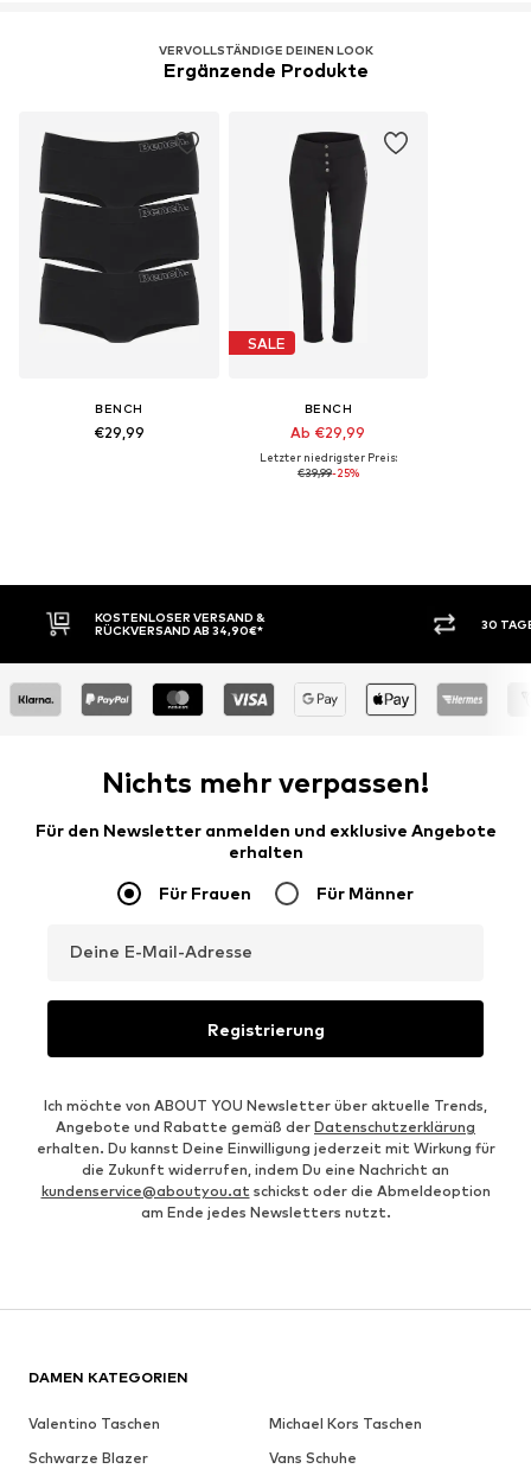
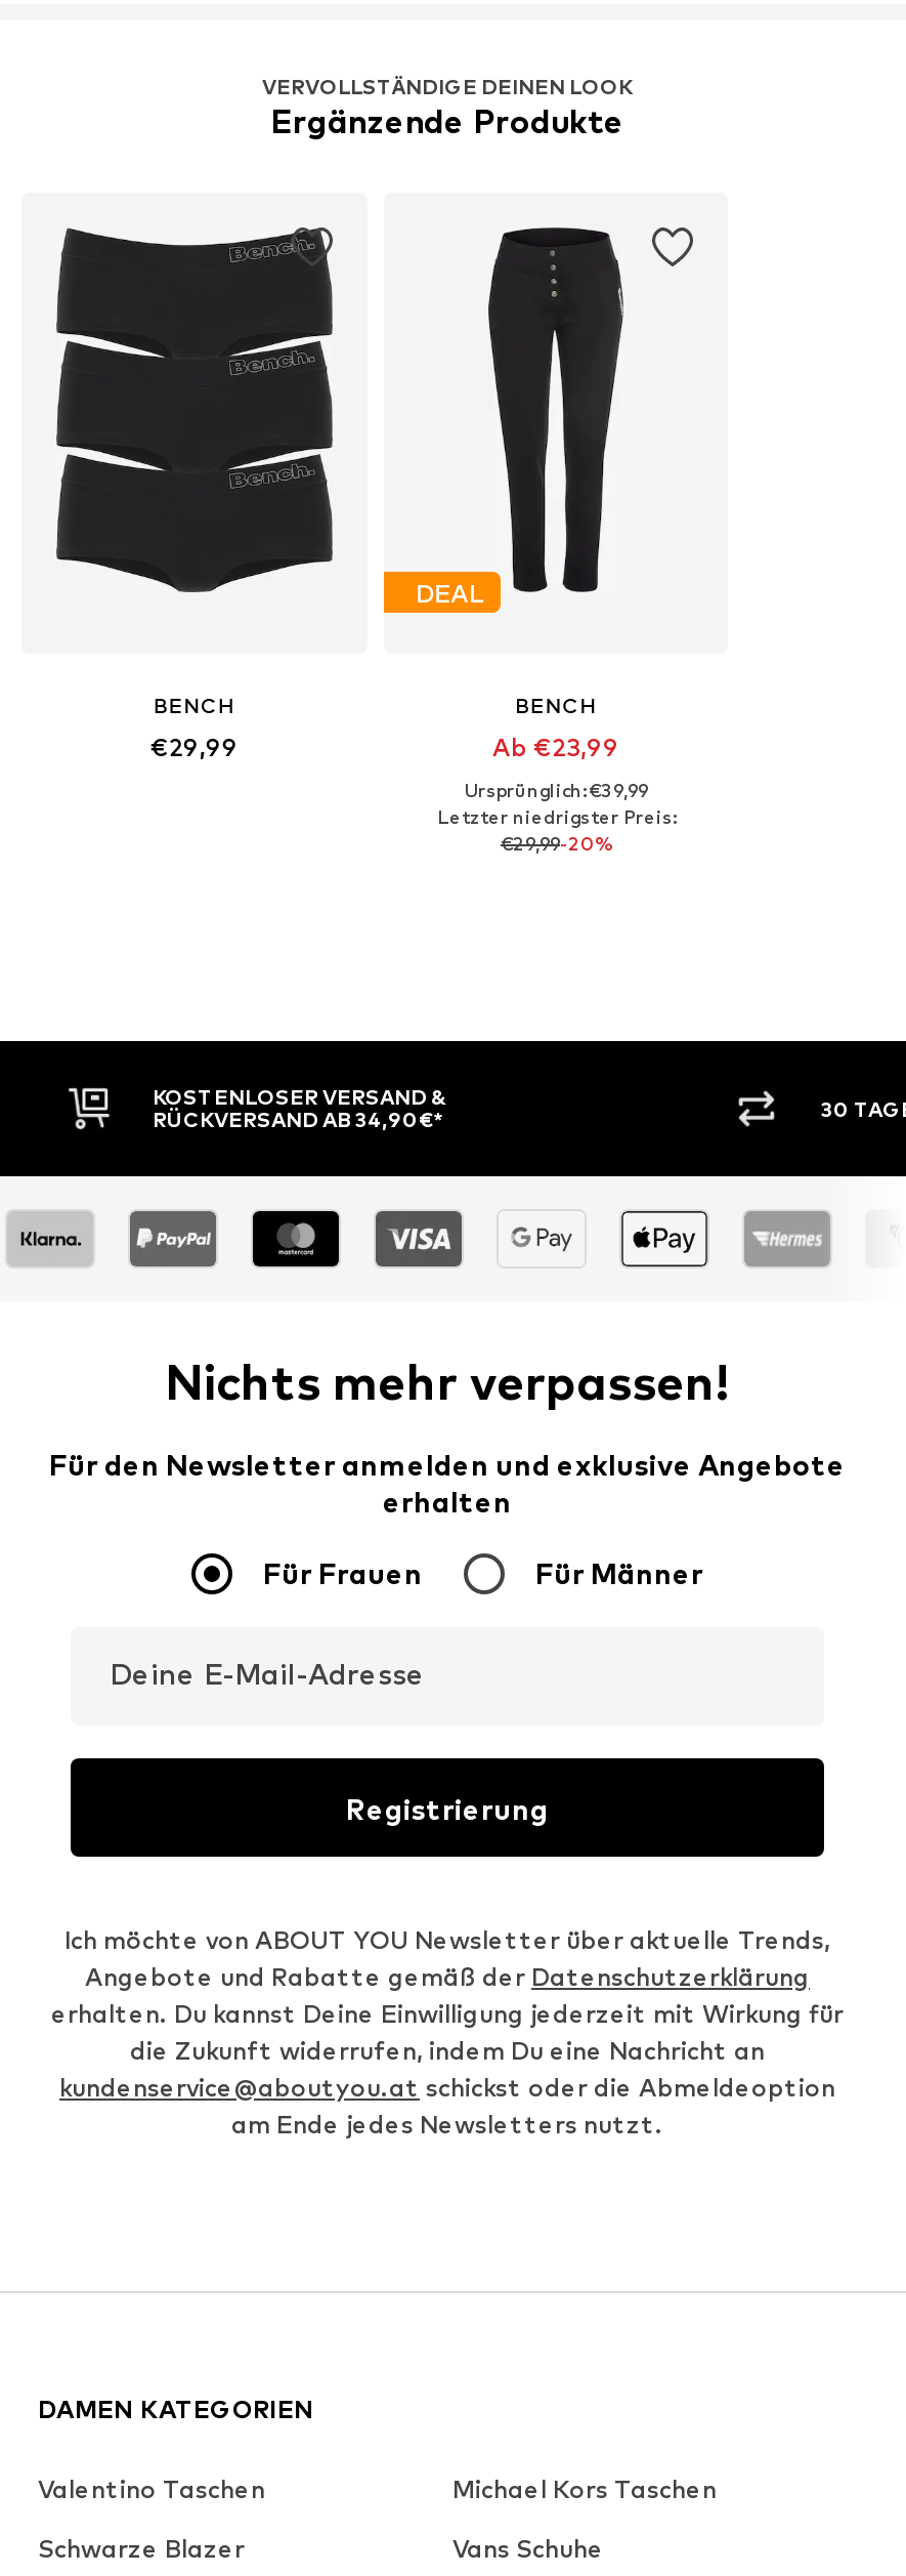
[247,334,285,352] SALE -> [416,577,484,608] DEAL
[291,424,366,442] Ab €29,99 -> [464,732,648,801] Ab €23,99 | Ursprünglich: €39,99
[298,466,359,480] €39,99-25% -> [501,832,611,855] €29,99-20%

